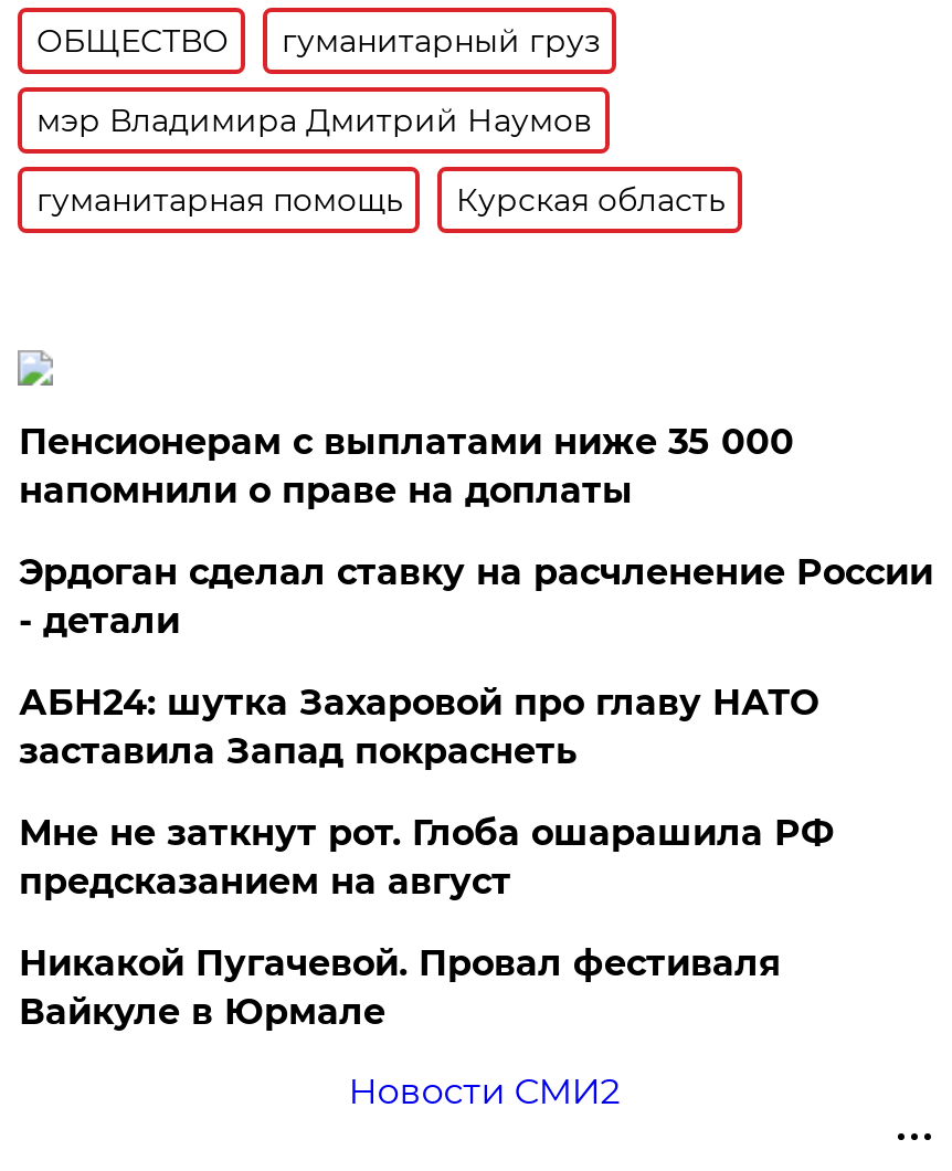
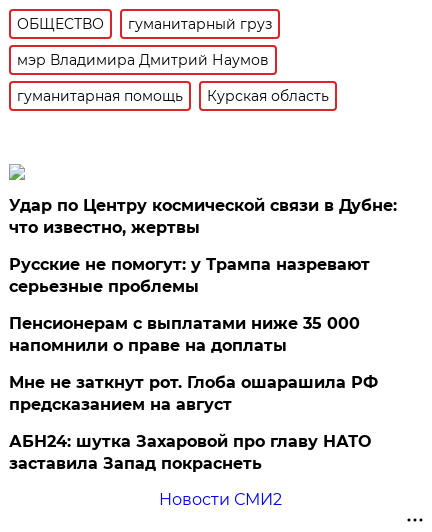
none -> [9,196,397,296] Удар по Центру космической связи в Дубне: | что известно, жертвы | Русские не помогут: у Трампа назревают | серьезные проблемы
moved [19,421,794,511] -> [9,314,360,355]: Пенсионерам с выплатами ниже 35 000 | напомнили о праве на доплаты
[19,551,933,642] Эрдоган сделал ставку на расчленение России | - детали -> none
moved [19,682,818,772] -> [9,432,371,473]: АБН24: шутка Захаровой про главу НАТО | заставила Запад покраснеть
[19,942,781,1033] Никакой Пугачевой. Провал фестиваля | Вайкуле в Юрмале -> none

